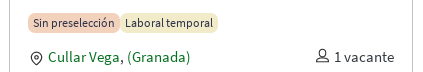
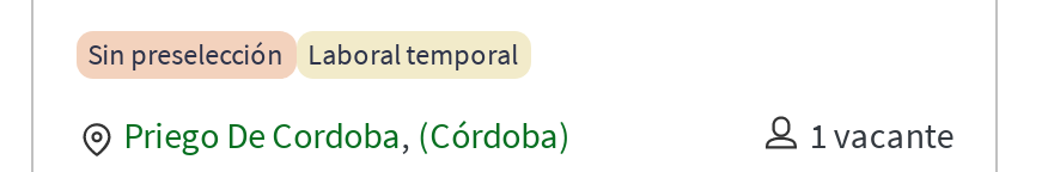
[48,47,191,66] Cullar Vega, (Granada) -> [123,113,571,159] Priego De Cordoba, (Córdoba)

